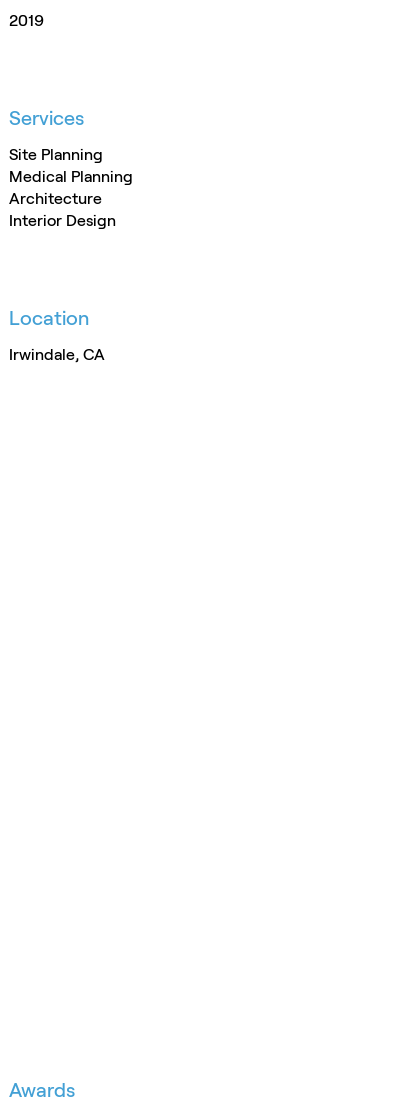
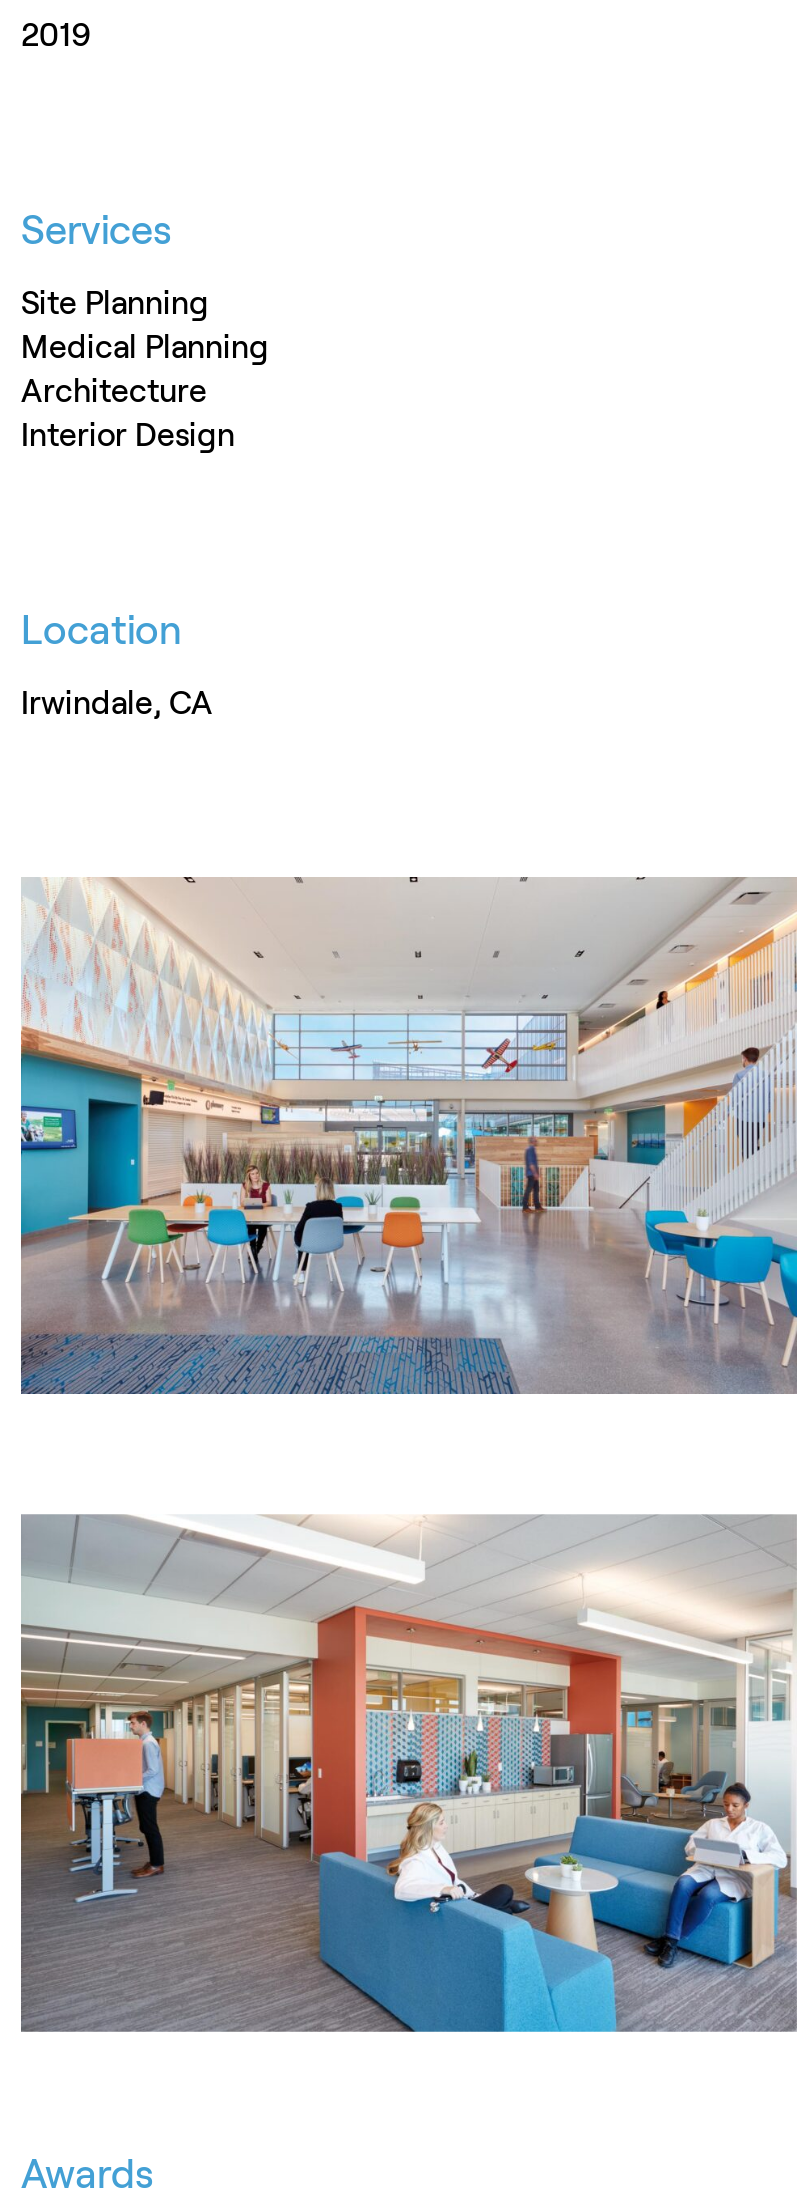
none -> [19,874,799,1396] [image]
none -> [19,1512,799,2034] [image]

